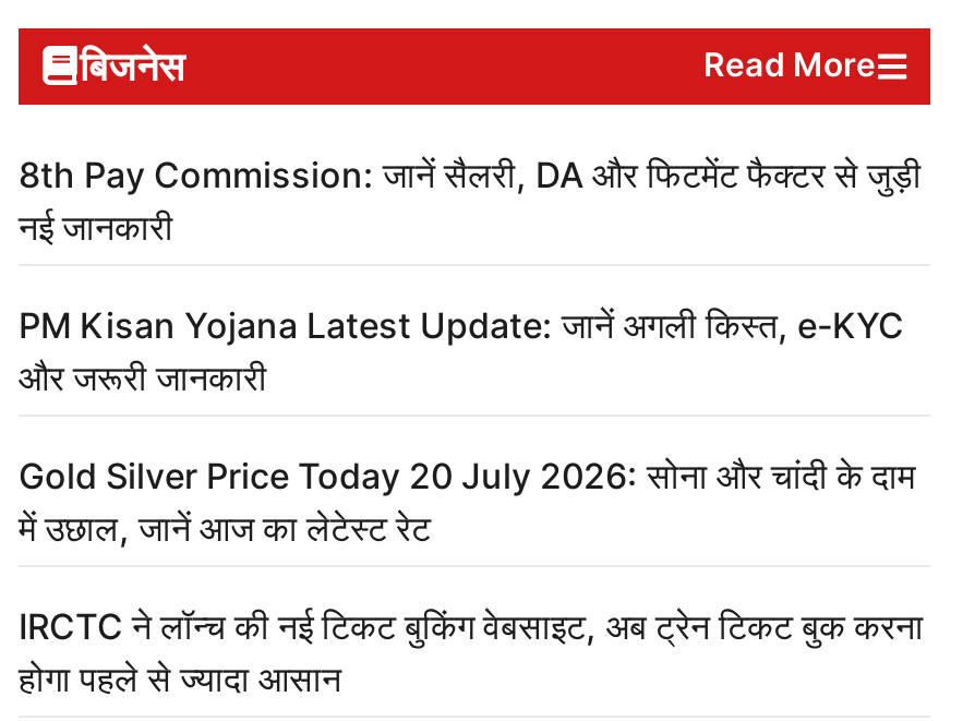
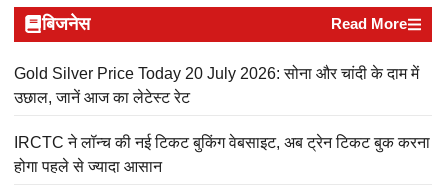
[19,152,922,549] 8th Pay Commission: जानें सैलरी, DA और फिटमेंट फैक्टर से जुड़ी | नई जानकारी | PM Kisan Yojana Latest Update: जानें अगली किस्त, e-KYC | और जरूरी जानकारी | Gold Silver Price Today 20 July 2026: सोना और चांदी के दाम | में उछाल, जानें आज का लेटेस्ट रेट -> [14,65,419,106] Gold Silver Price Today 20 July 2026: सोना और चांदी के दाम में | उछाल, जानें आज का लेटेस्ट रेट

